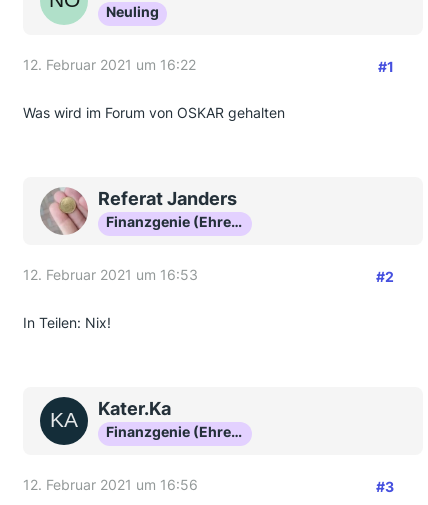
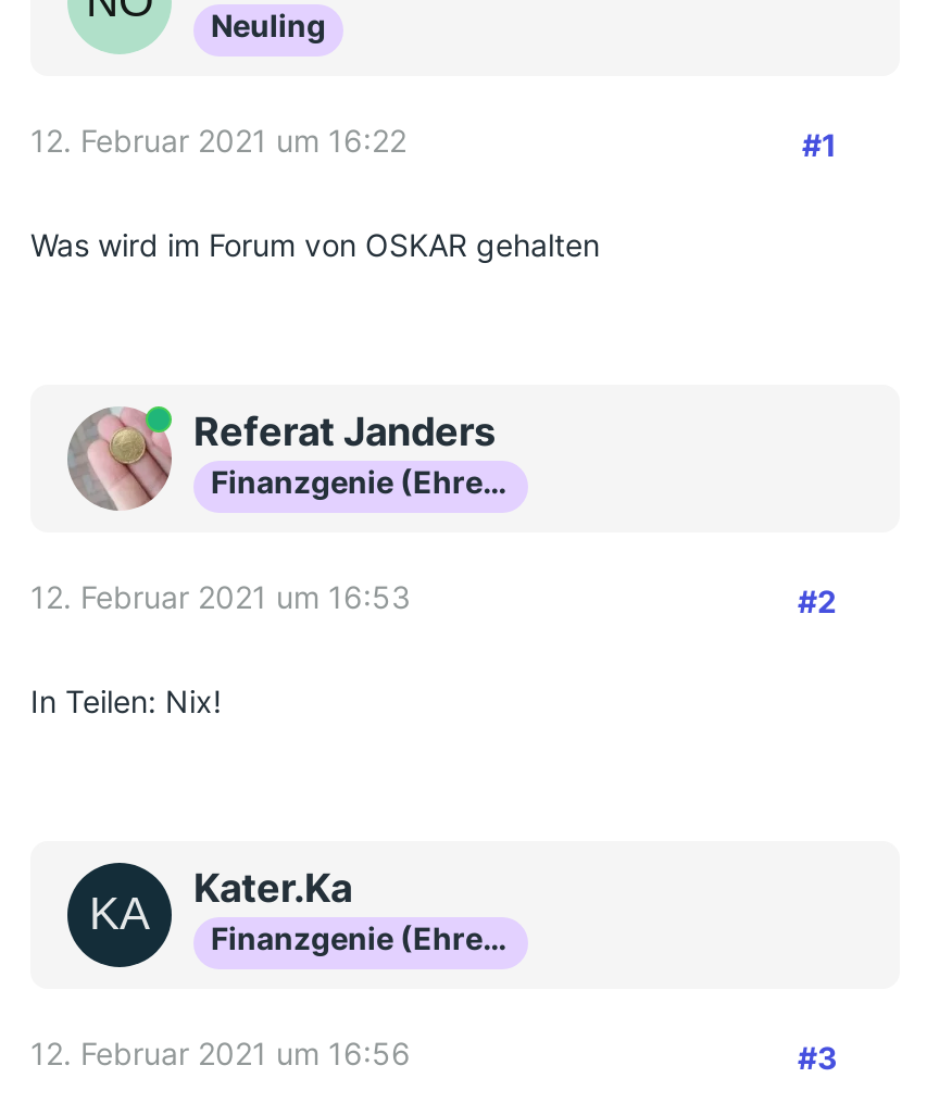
[98,188,237,209] Referat Janders -> [120,406,496,454] Online Referat Janders

